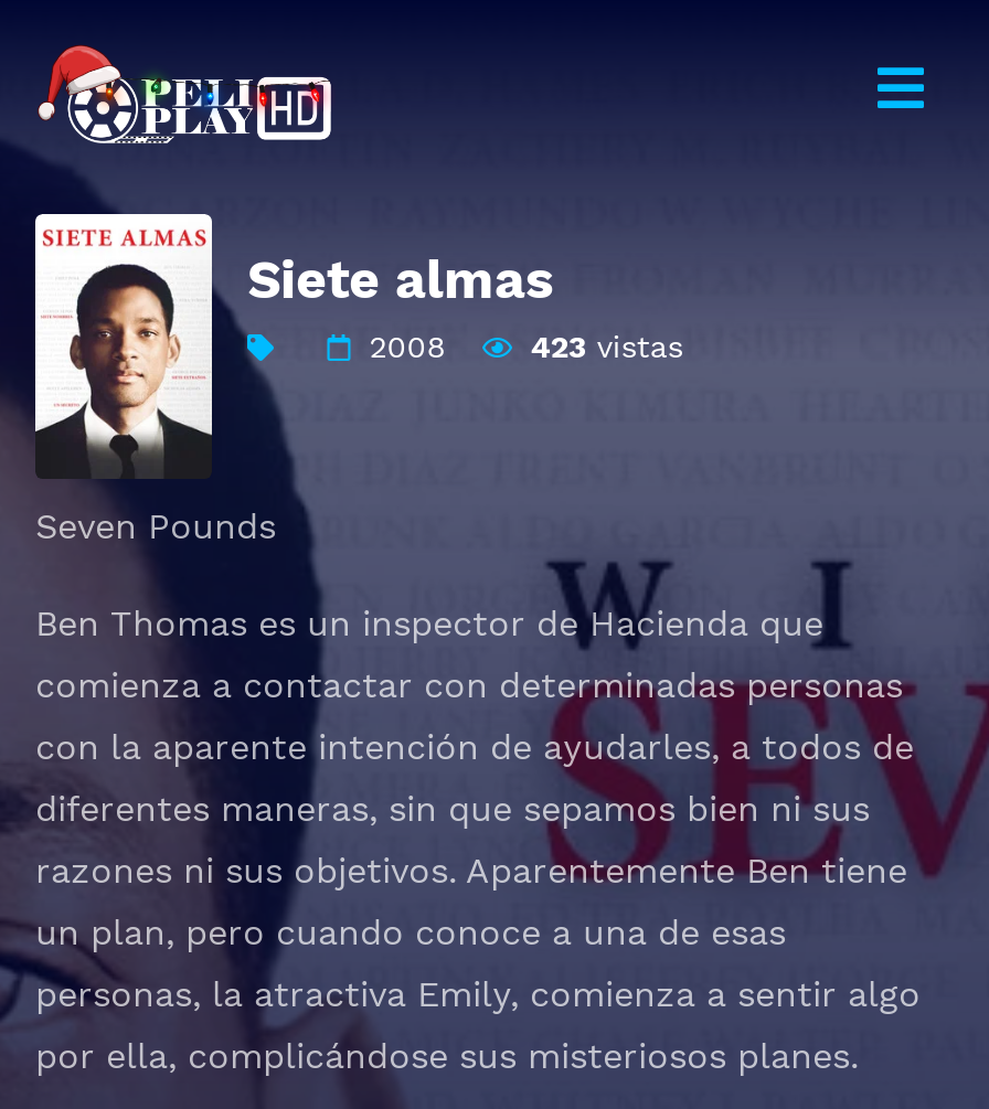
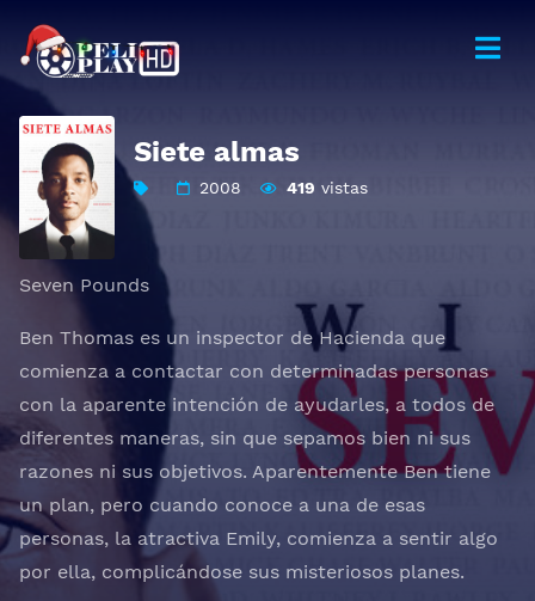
[531,329,683,364] 423 vistas -> [287,178,368,197] 419 vistas

